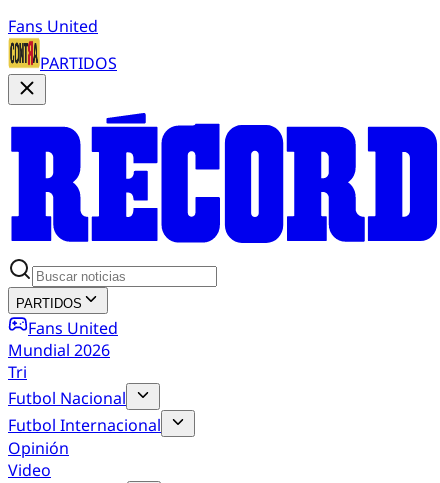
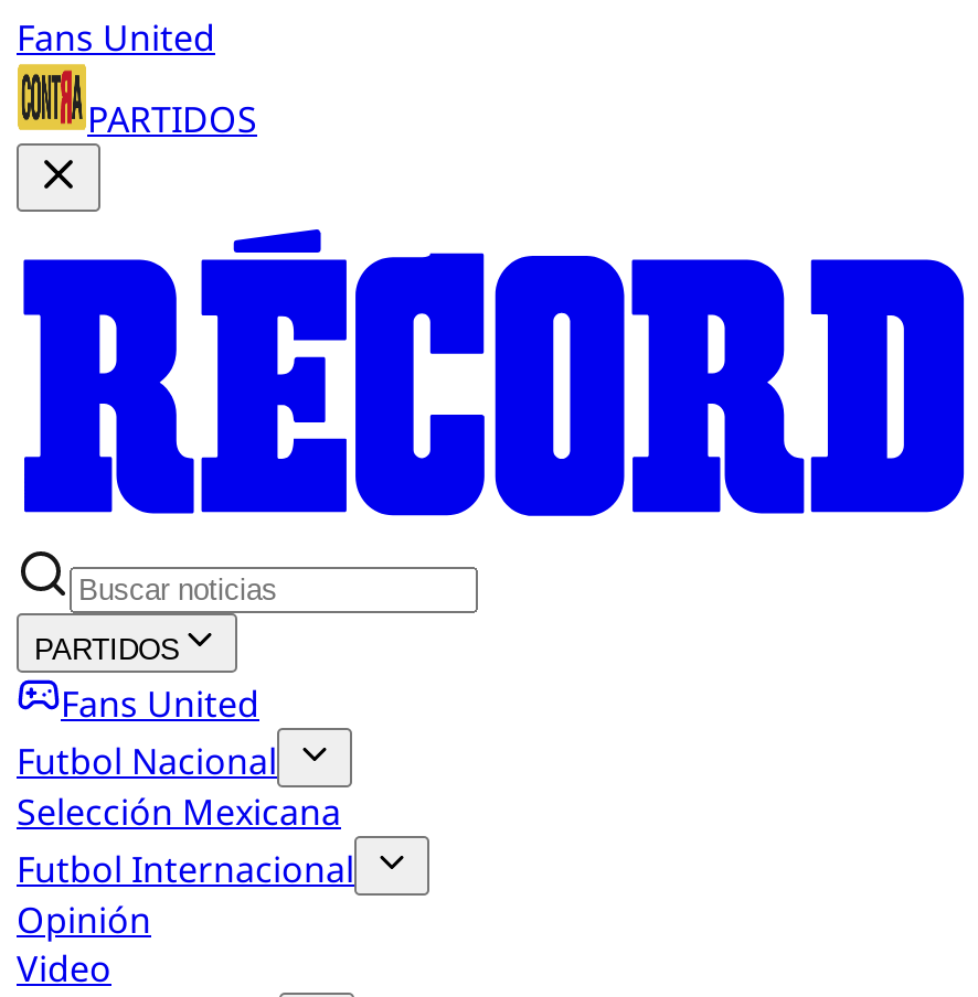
[8,339,110,383] Mundial 2026 | Tri -> none
moved [8,387,126,409] -> [17,736,277,784]: Futbol Nacional
none -> [17,787,341,835] Selección Mexicana

